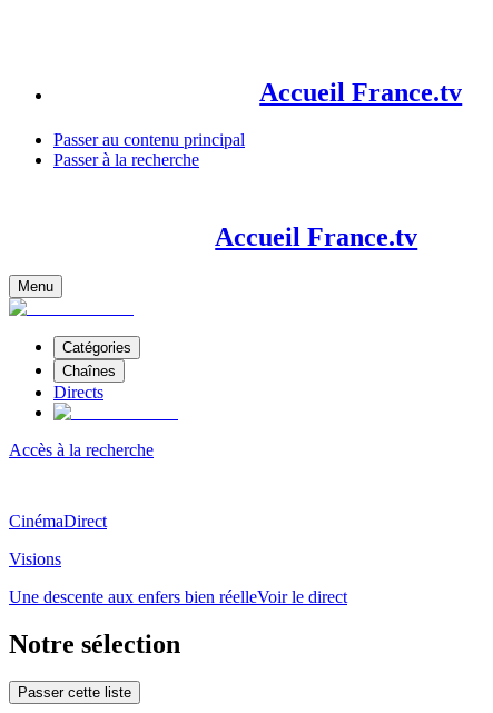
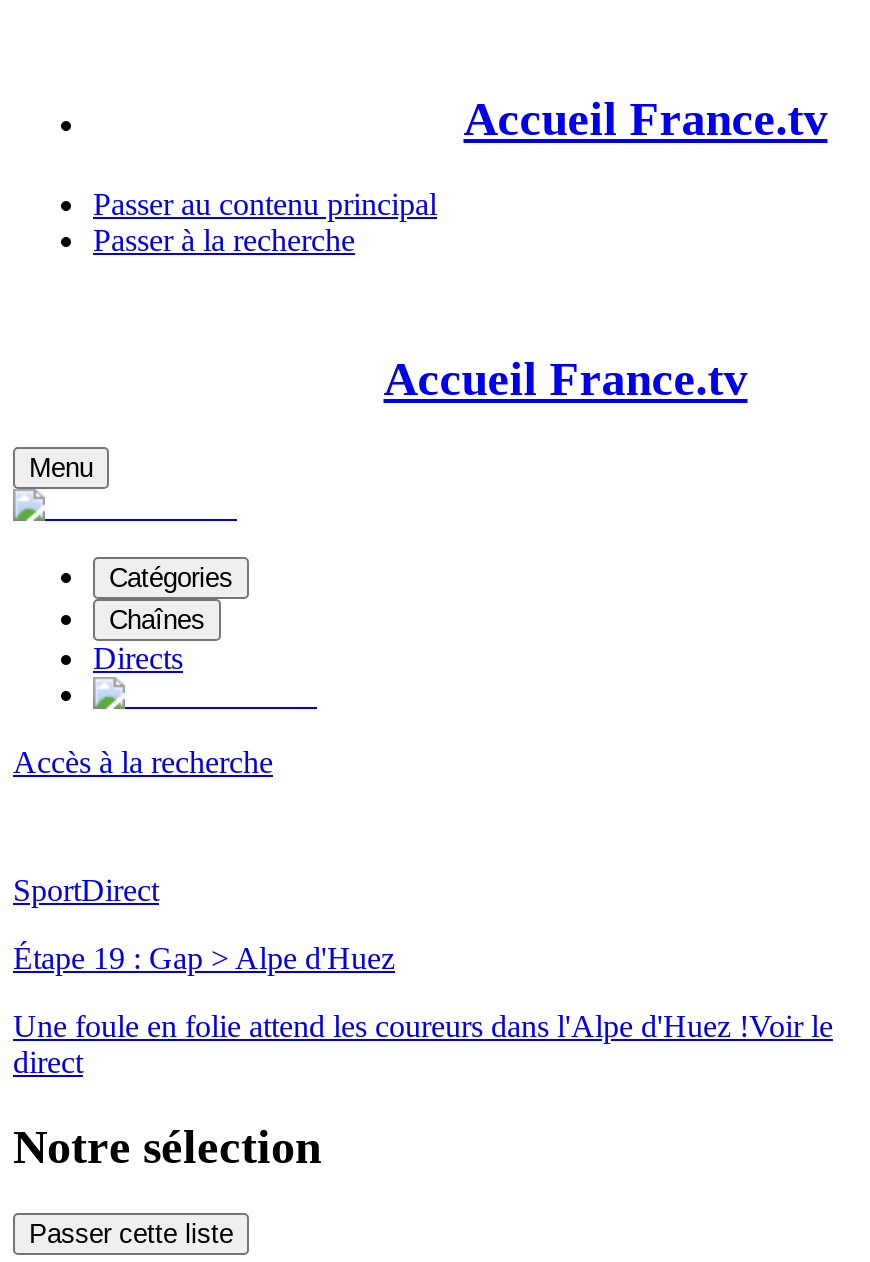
[9,511,107,530] CinémaDirect -> [13,872,159,906] SportDirect
[9,549,61,568] Visions -> [13,940,395,974] Étape 19 : Gap > Alpe d'Huez
[9,587,347,606] Une descente aux enfers bien réelleVoir le direct -> [13,1008,833,1078] Une foule en folie attend les coureurs dans l'Alpe d'Huez ! Voir le | direct

